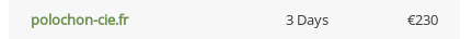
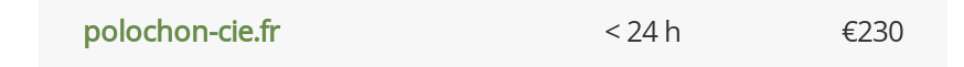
[285,10,328,29] 3 Days -> [604,11,682,51] < 24 h

